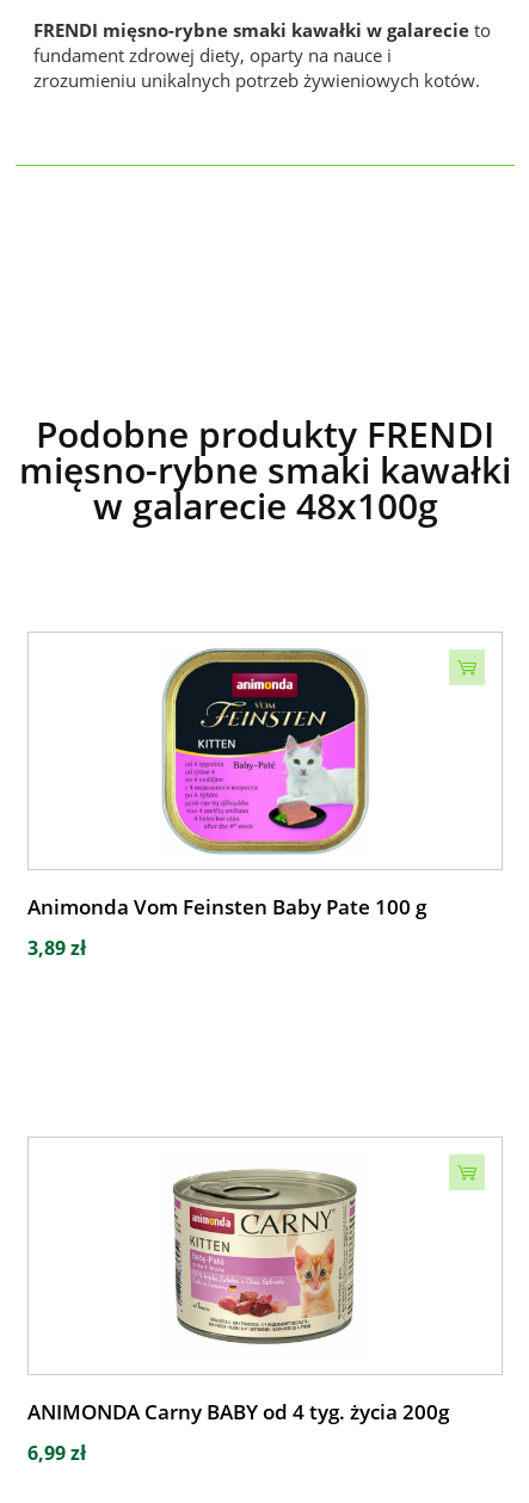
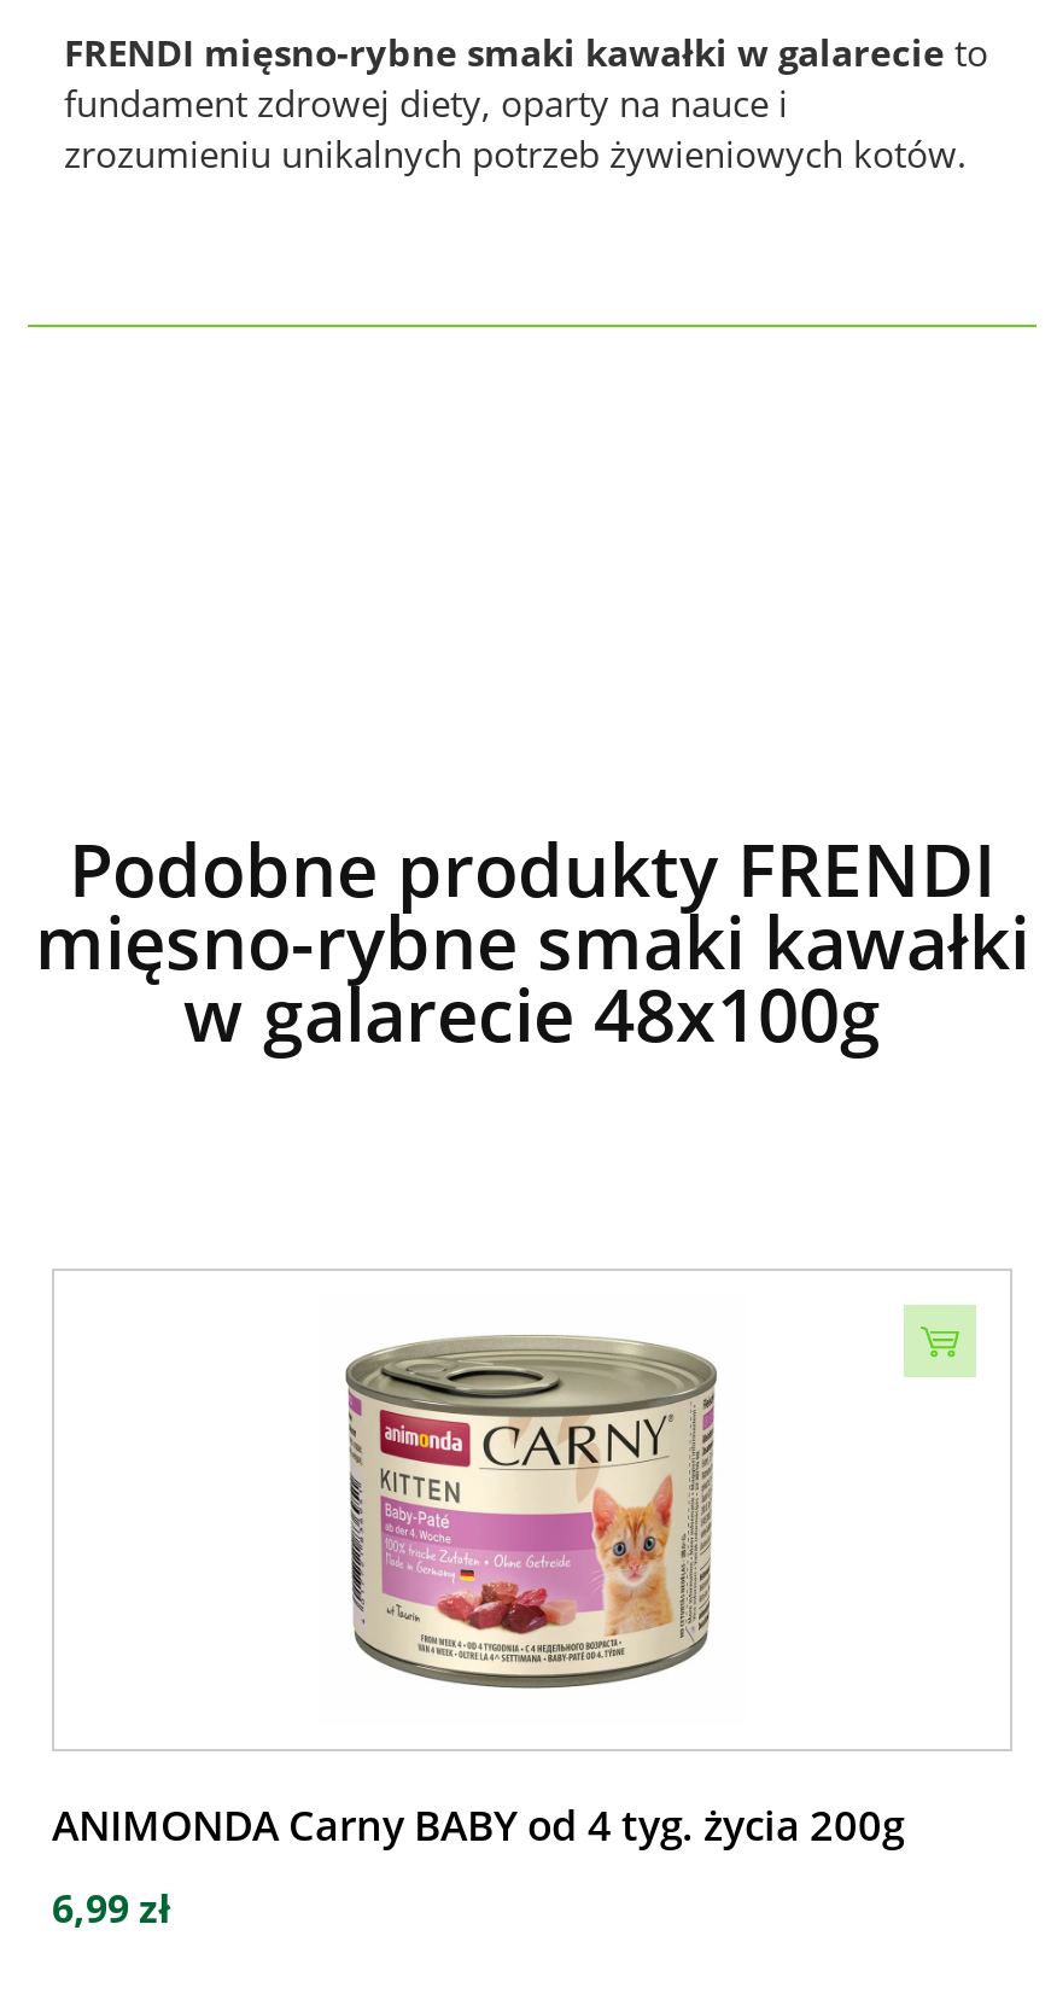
[27,648,426,961] [image] | Animonda Vom Feinsten Baby Pate 100 g | 3,89 zł -> none

